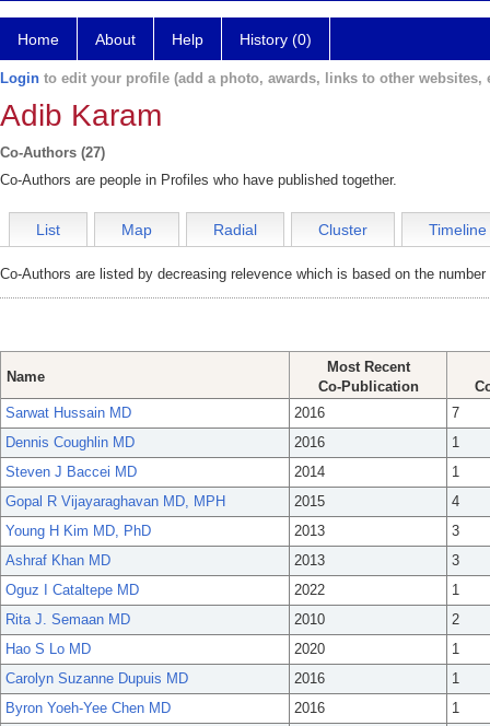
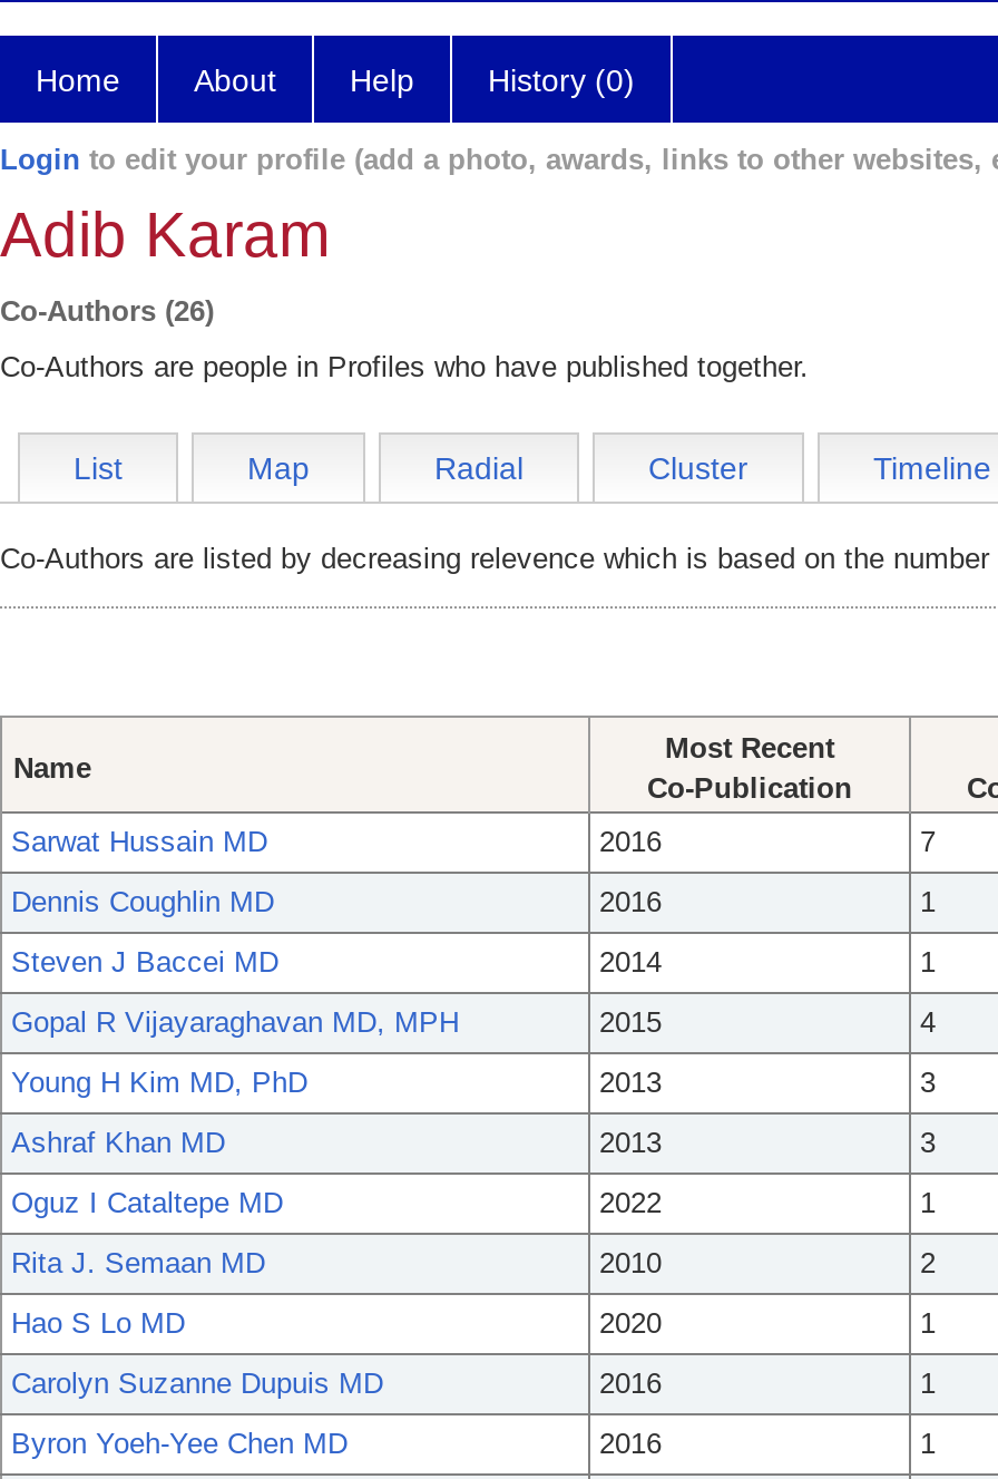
[0,144,105,161] Co-Authors (27) -> [0,294,214,328] Co-Authors (26)

